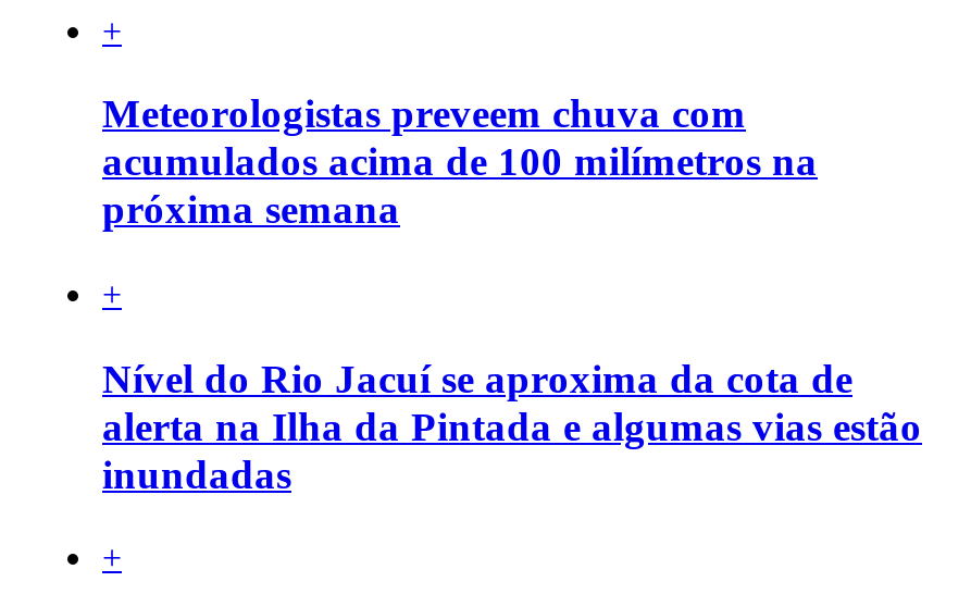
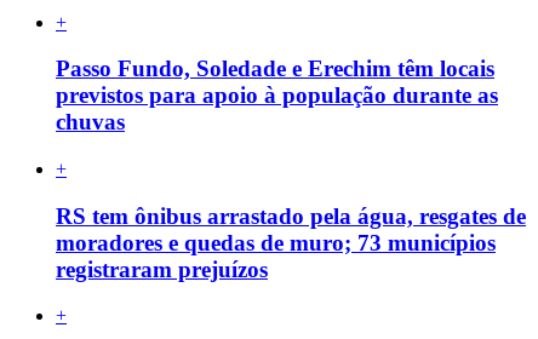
[102,91,818,232] Meteorologistas preveem chuva com | acumulados acima de 100 milímetros na | próxima semana -> [56,56,498,135] Passo Fundo, Soledade e Erechim têm locais | previstos para apoio à população durante as | chuvas
[102,355,922,497] Nível do Rio Jacuí se aproxima da cota de | alerta na Ilha da Pintada e algumas vias estão | inundadas -> [56,203,526,282] RS tem ônibus arrastado pela água, resgates de | moradores e quedas de muro; 73 municípios | registraram prejuízos

